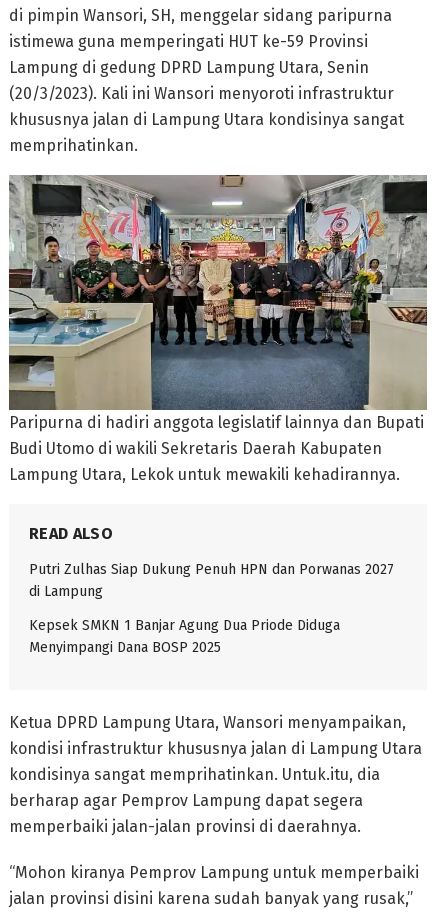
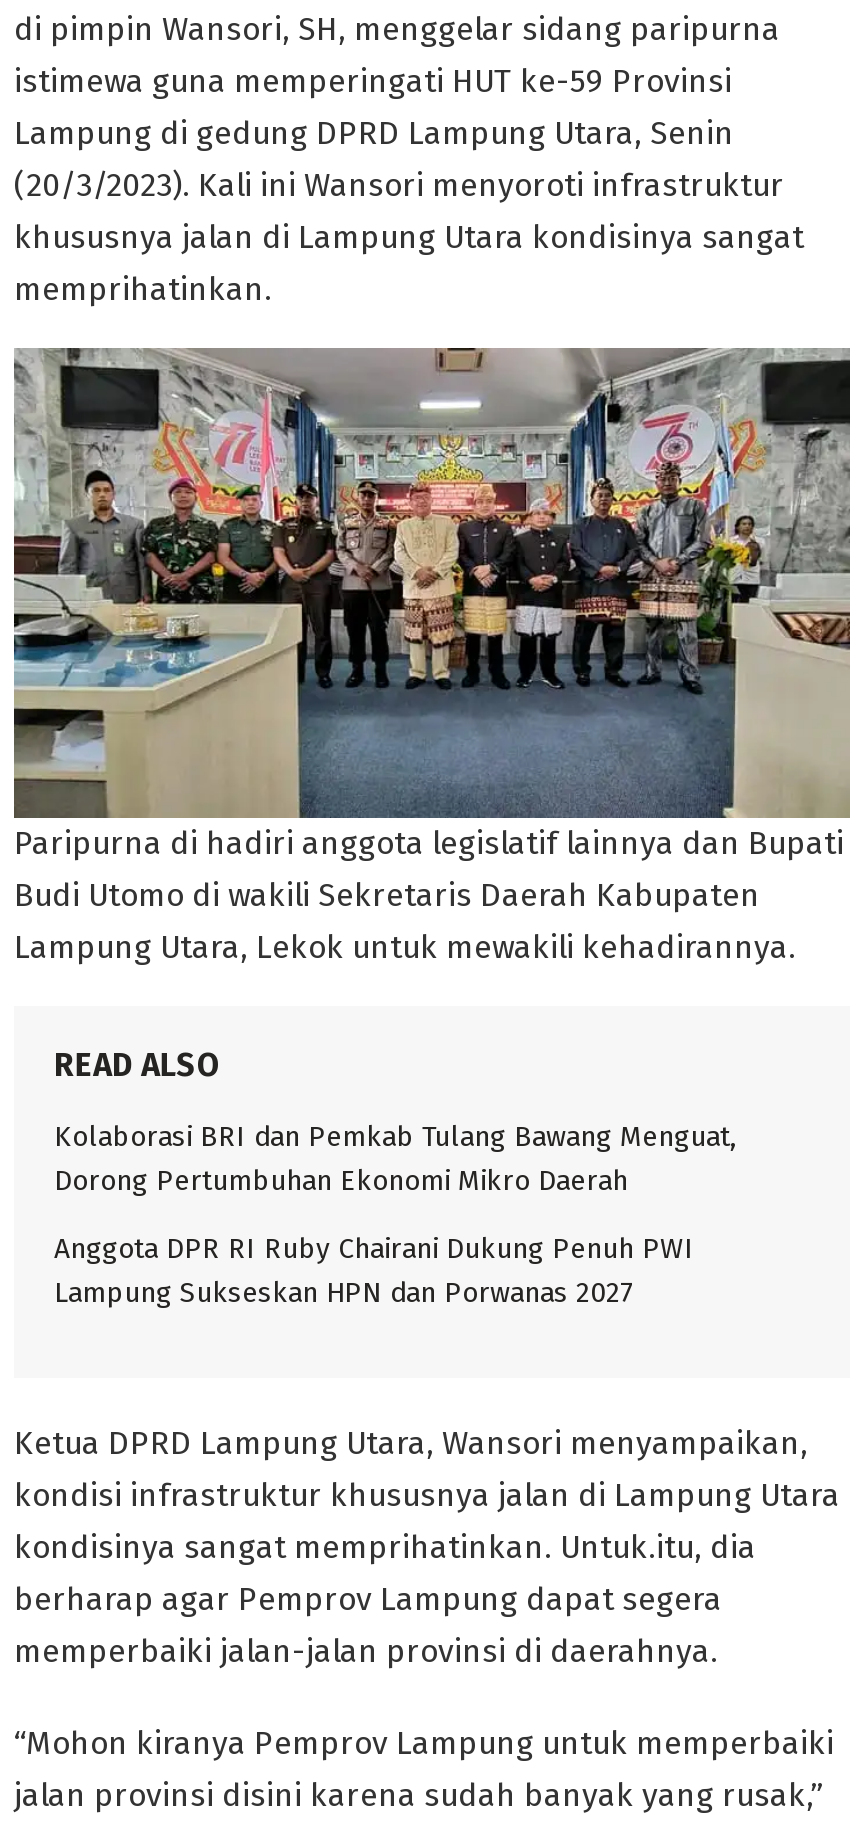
[29,561,394,600] Putri Zulhas Siap Dukung Penuh HPN dan Porwanas 2027 | di Lampung -> [54,1120,736,1198] Kolaborasi BRI dan Pemkab Tulang Bawang Menguat, | Dorong Pertumbuhan Ekonomi Mikro Daerah
[29,617,340,656] Kepsek SMKN 1 Banjar Agung Dua Priode Diduga | Menyimpangi Dana BOSP 2025 -> [54,1232,694,1310] Anggota DPR RI Ruby Chairani Dukung Penuh PWI | Lampung Sukseskan HPN dan Porwanas 2027

